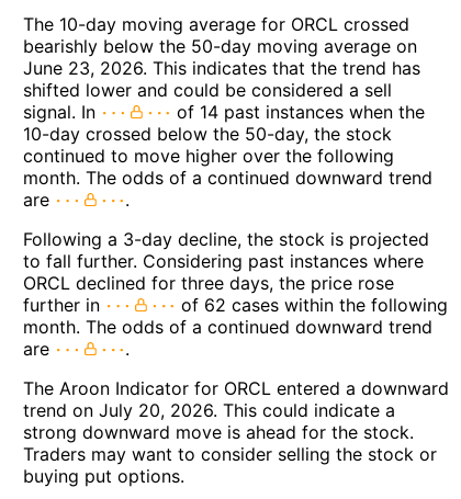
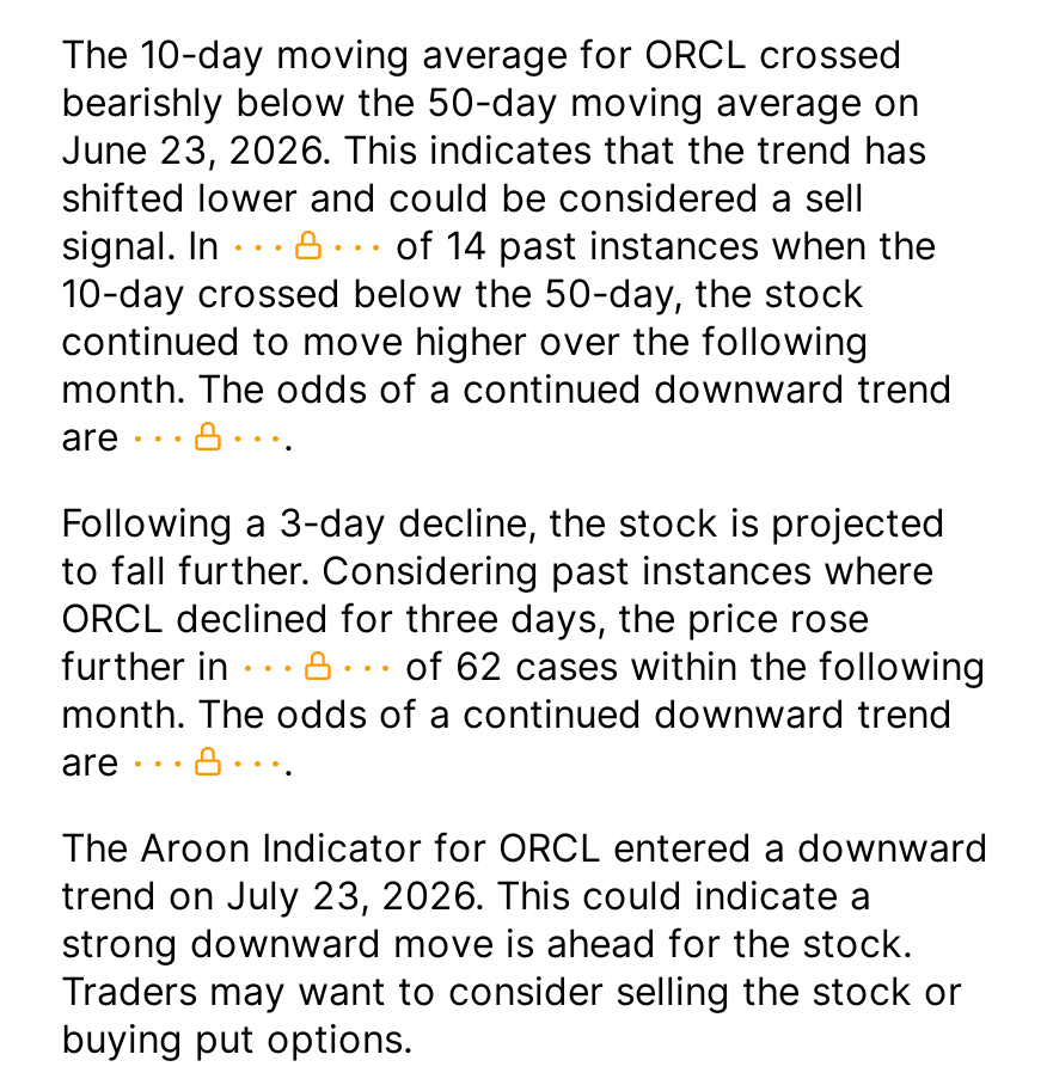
[23,400,395,421] trend on July 20, 2026. This could indicate a -> [61,871,871,918] trend on July 23, 2026. This could indicate a

